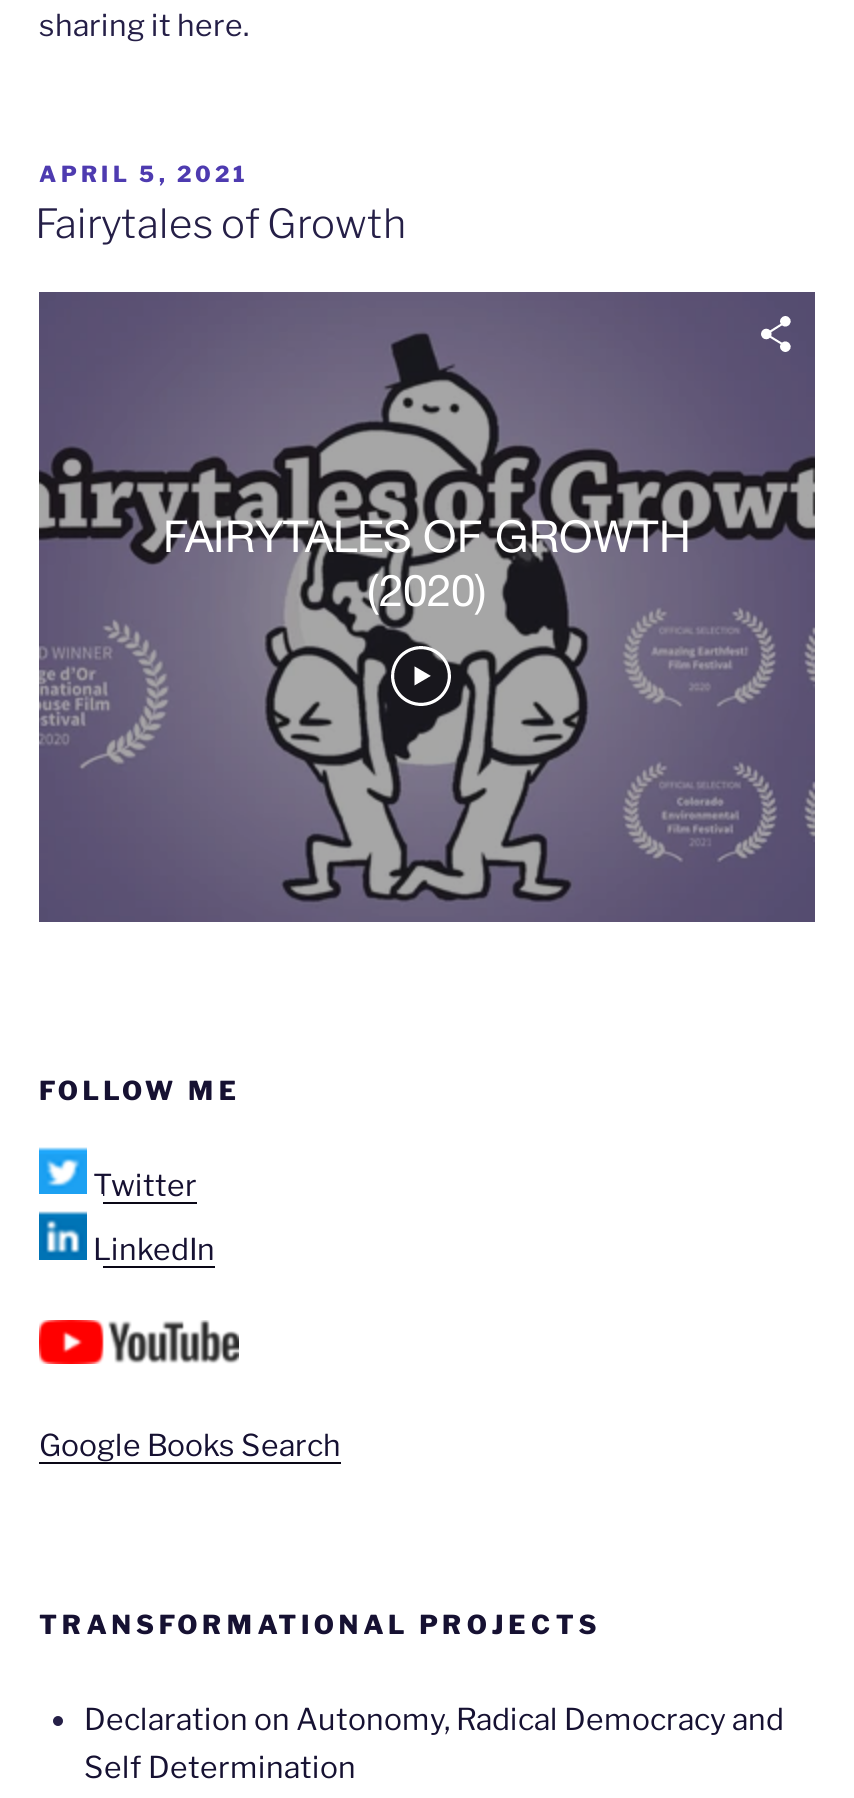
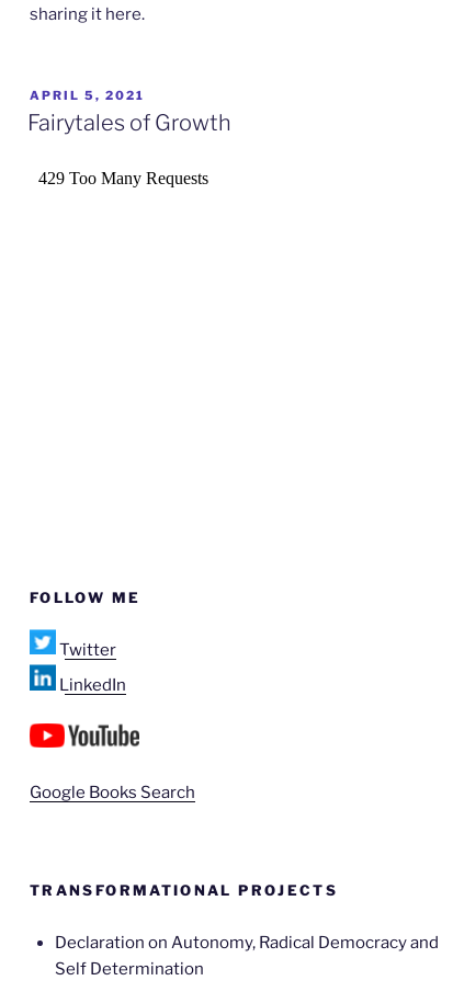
[37,290,817,924] [image] -> none

